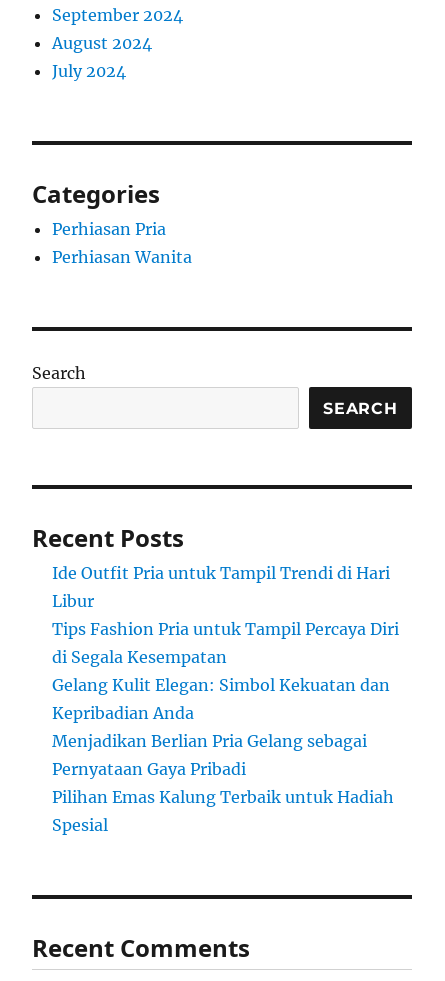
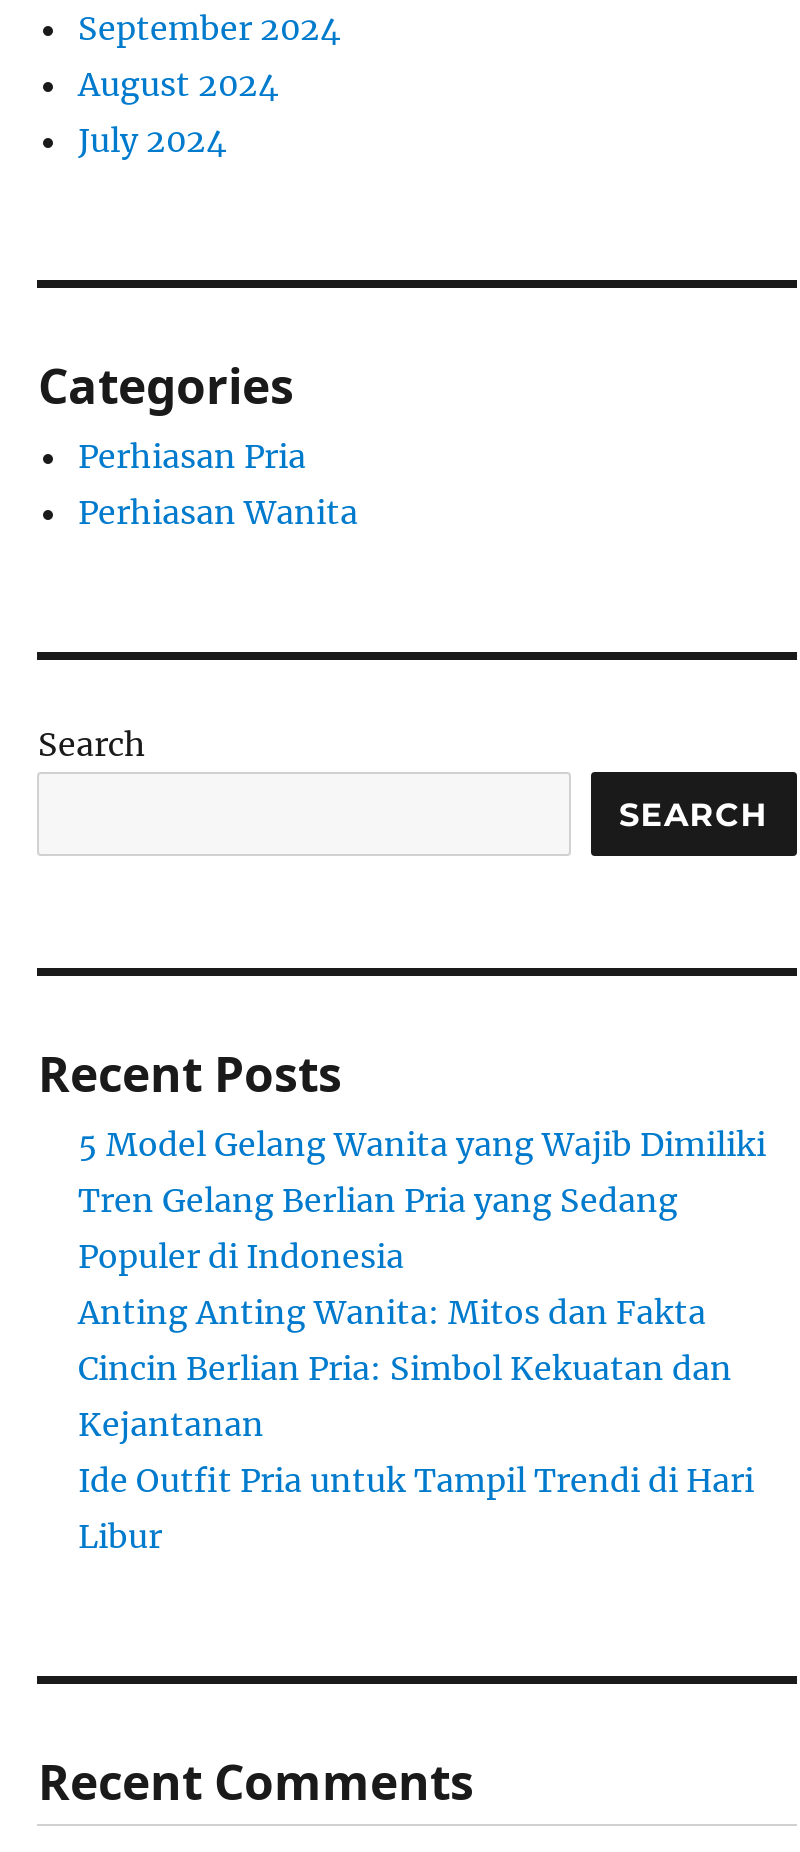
none -> [78,1124,766,1444] 5 Model Gelang Wanita yang Wajib Dimiliki | Tren Gelang Berlian Pria yang Sedang | Populer di Indonesia | Anting Anting Wanita: Mitos dan Fakta | Cincin Berlian Pria: Simbol Kekuatan dan | Kejantanan
moved [52,563,390,611] -> [78,1460,754,1556]: Ide Outfit Pria untuk Tampil Trendi di Hari | Libur
[52,619,399,835] Tips Fashion Pria untuk Tampil Percaya Diri | di Segala Kesempatan | Gelang Kulit Elegan: Simbol Kekuatan dan | Kepribadian Anda | Menjadikan Berlian Pria Gelang sebagai | Pernyataan Gaya Pribadi | Pilihan Emas Kalung Terbaik untuk Hadiah | Spesial -> none

